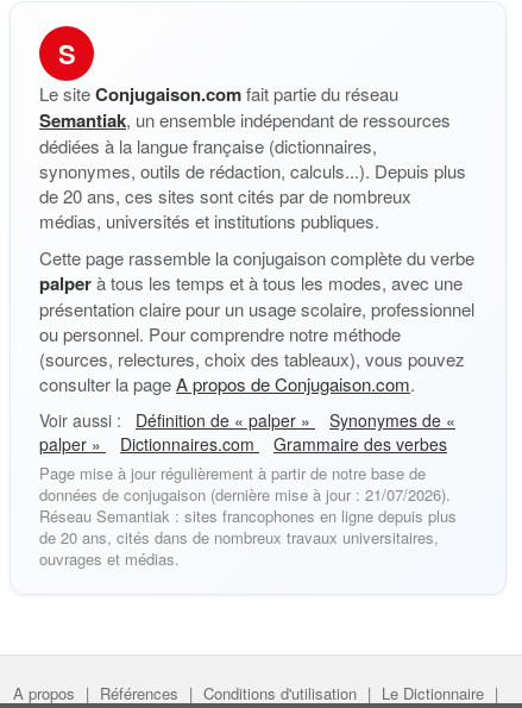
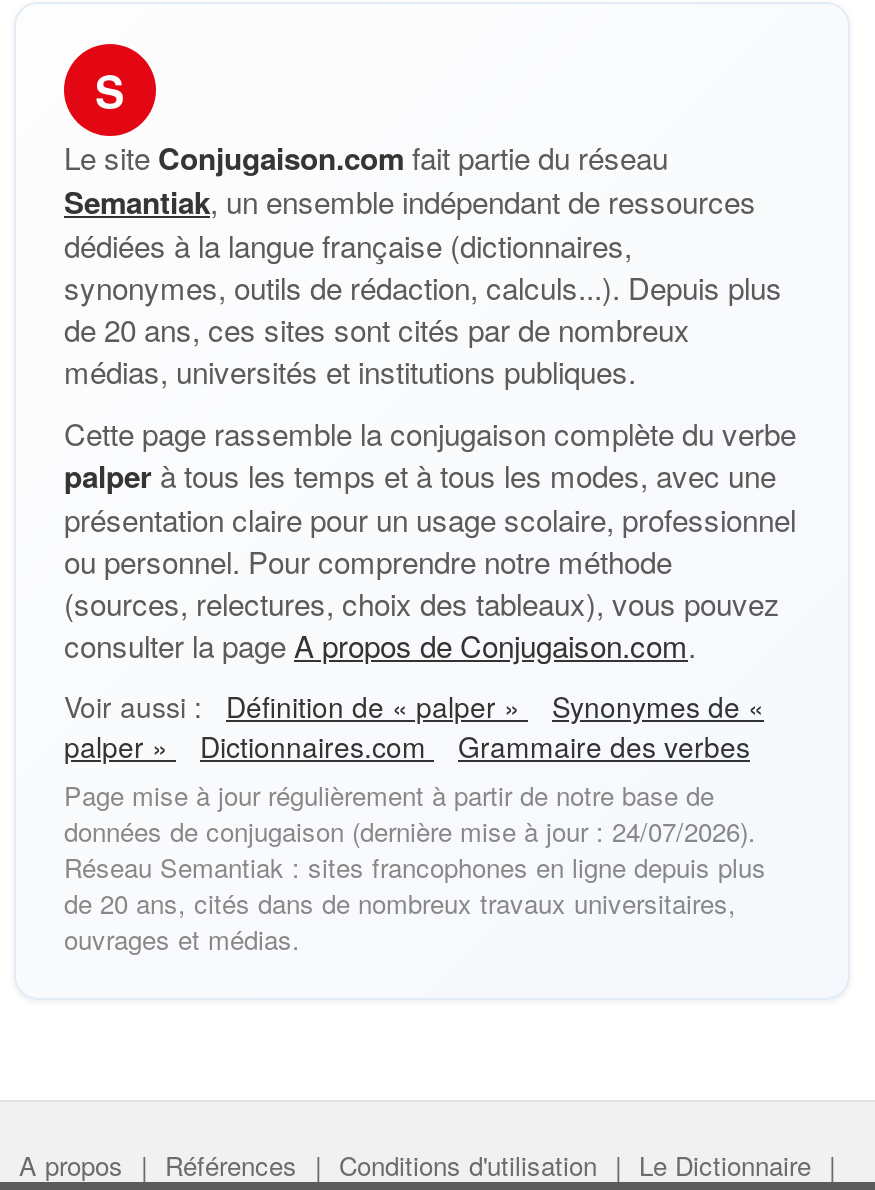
[39,483,451,506] données de conjugaison (dernière mise à jour : 21/07/2026). -> [64,812,756,850] données de conjugaison (dernière mise à jour : 24/07/2026).

